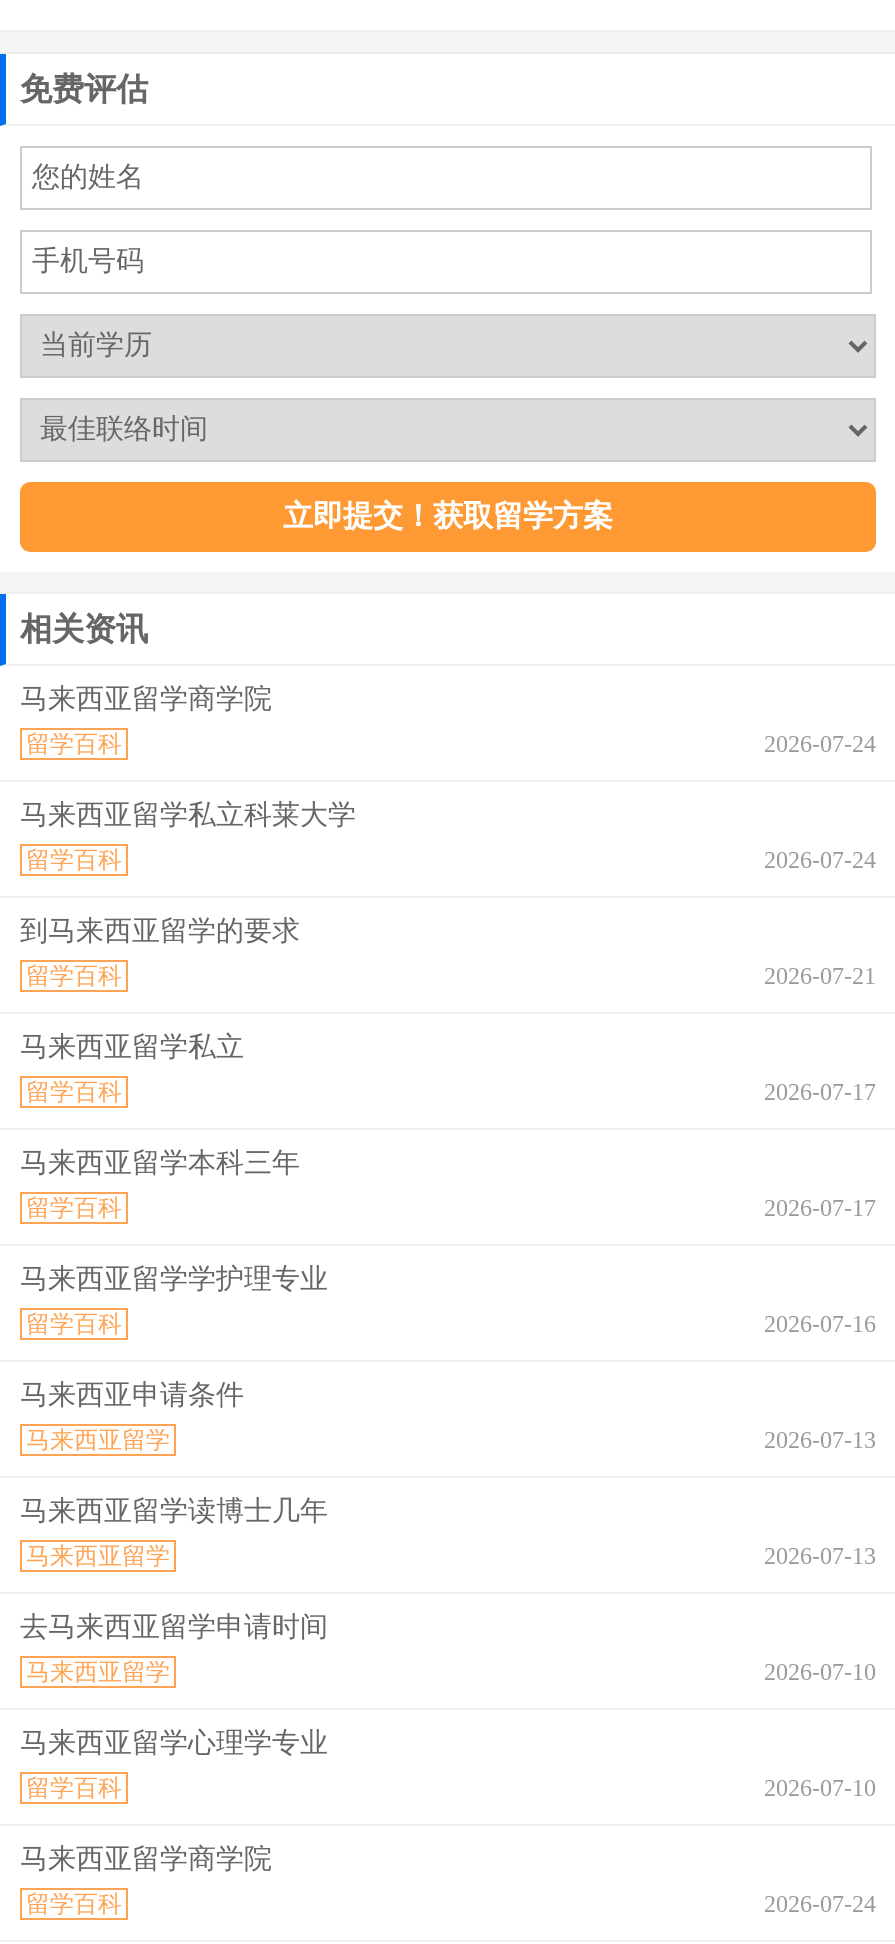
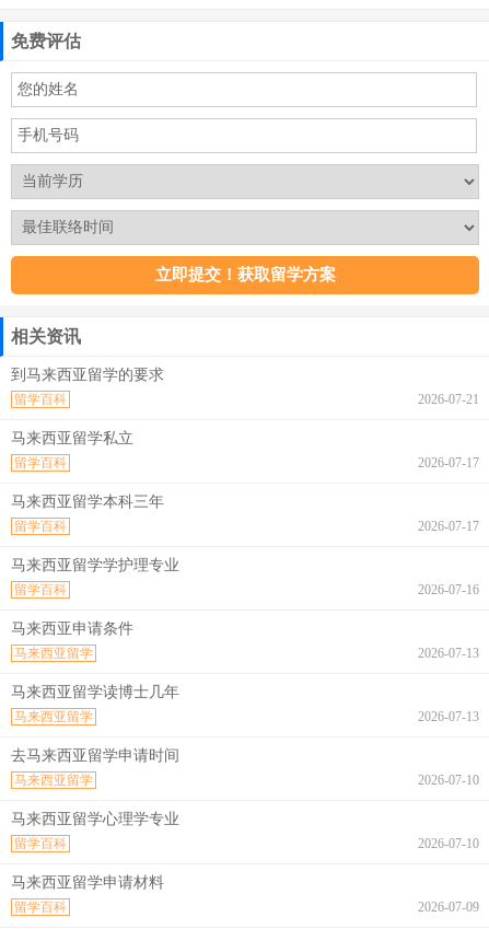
[20,683,876,873] 马来西亚留学商学院 | 2026-07-24 | 留学百科 | 马来西亚留学私立科莱大学 | 2026-07-24 | 留学百科 -> none
[20,1843,272,1873] 马来西亚留学商学院 -> [11,874,164,890] 马来西亚留学申请材料
[764,1889,876,1917] 2026-07-24 -> [418,899,479,914] 2026-07-09

